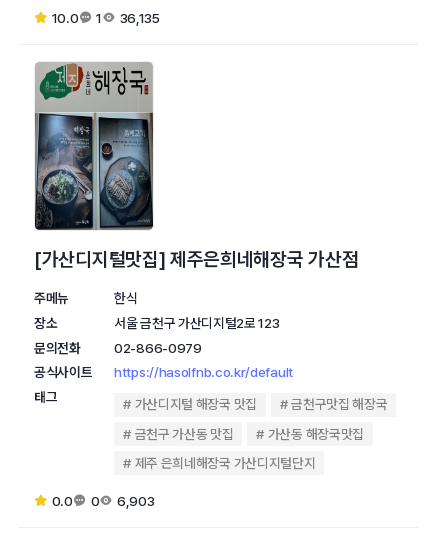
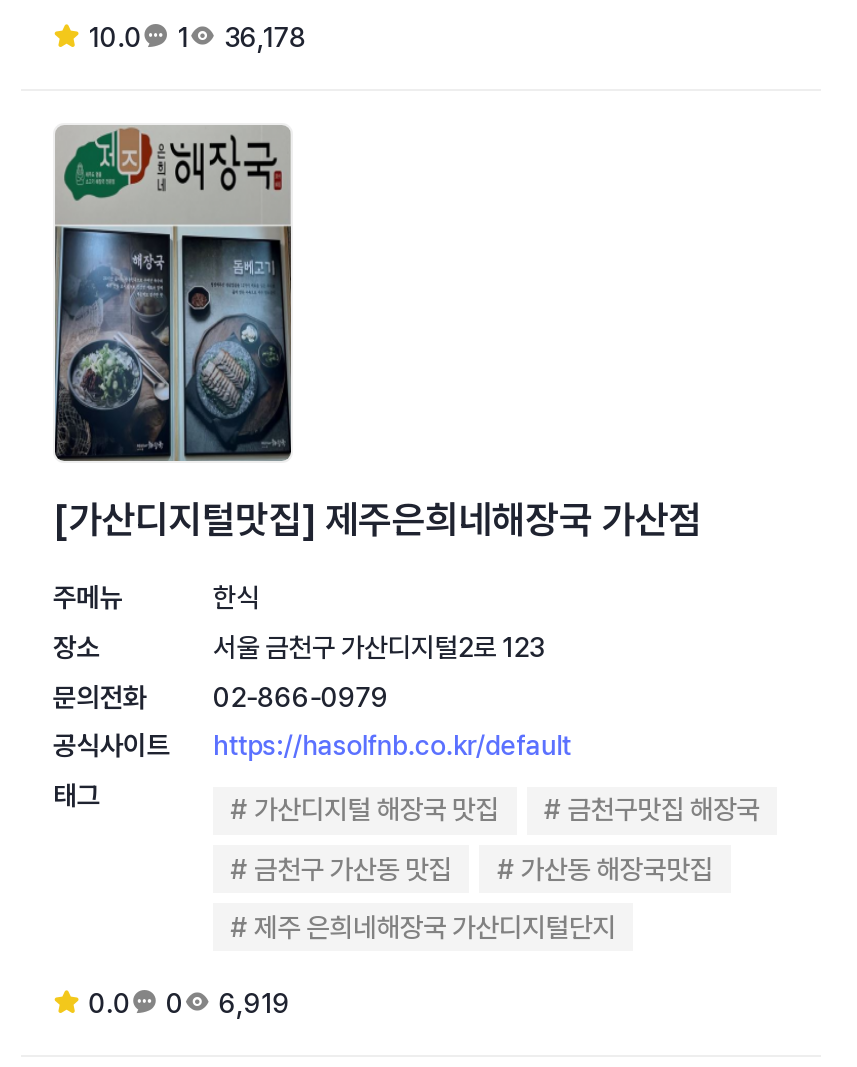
[52,10,160,26] 10.0 1 36,135 -> [88,22,307,54] 10.0 1 36,178
[52,493,154,509] 0.0 0 6,903 -> [88,988,290,1020] 0.0 0 6,919

